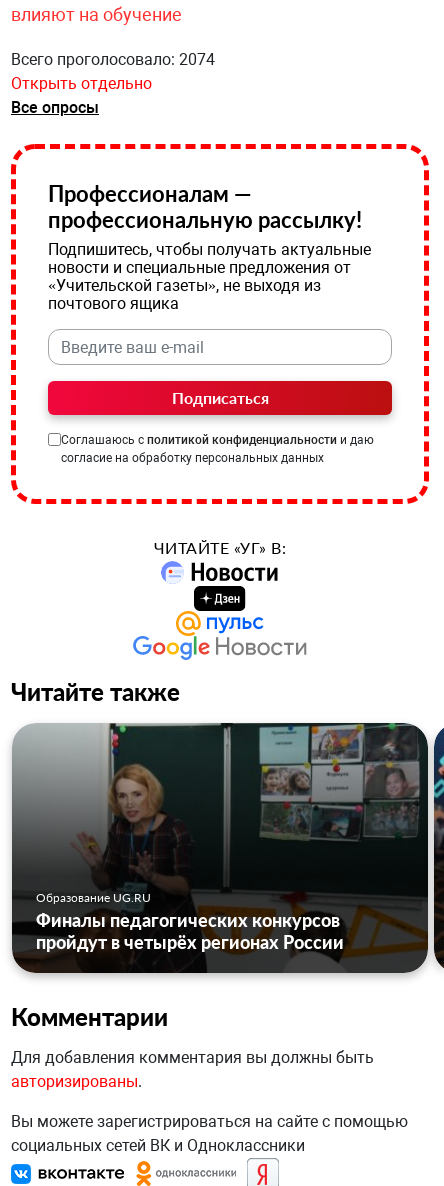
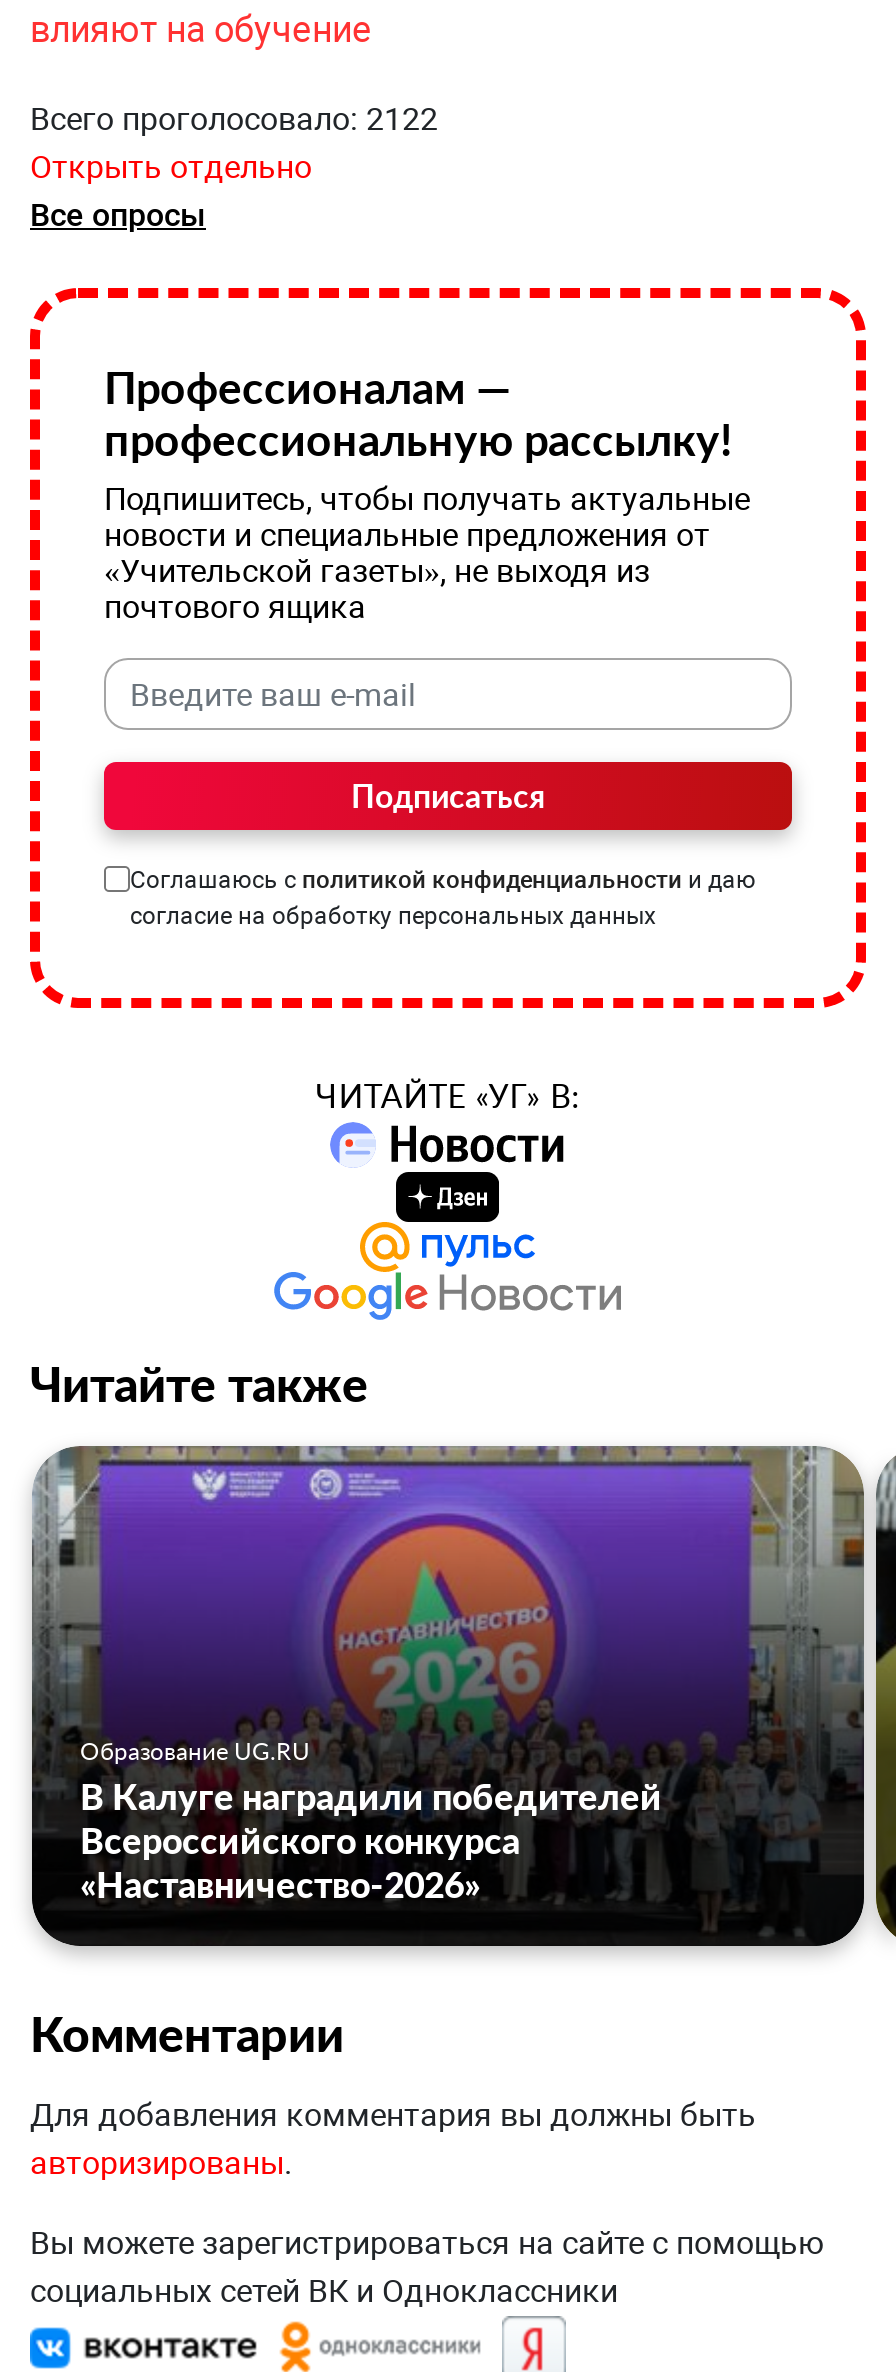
[11,50,215,69] Всего проголосовало: 2074 -> [30,100,438,138] Всего проголосовало: 2122
[12,722,441,973] [image] | Финалы педагогических конкурсов | пройдут в четырёх регионах России -> [34,1444,890,1944] [image] | В Калуге наградили победителей | Всероссийского конкурса | «Наставничество-2026»
moved [36,890,151,905] -> [80,1736,310,1766]: Образование UG.RU

